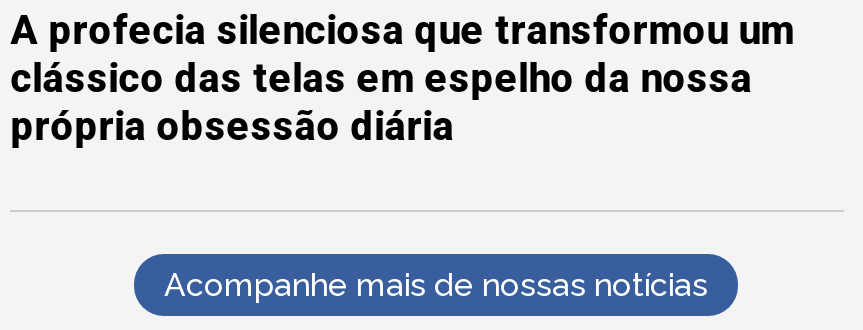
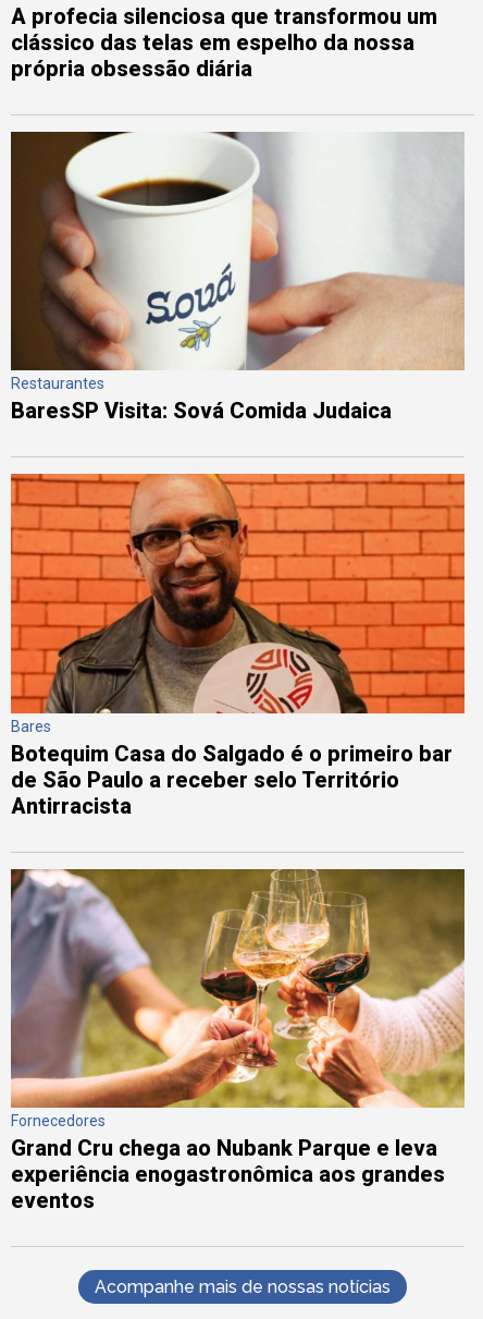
none -> [10,131,466,424] [image] | Restaurantes | BaresSP Visita: Sová Comida Judaica
none -> [10,473,466,819] [image] | Bares | Botequim Casa do Salgado é o primeiro bar | de São Paulo a receber selo Território | Antirracista
none -> [10,868,466,1214] [image] | Fornecedores | Grand Cru chega ao Nubank Parque e leva | experiência enogastronômica aos grandes | eventos

